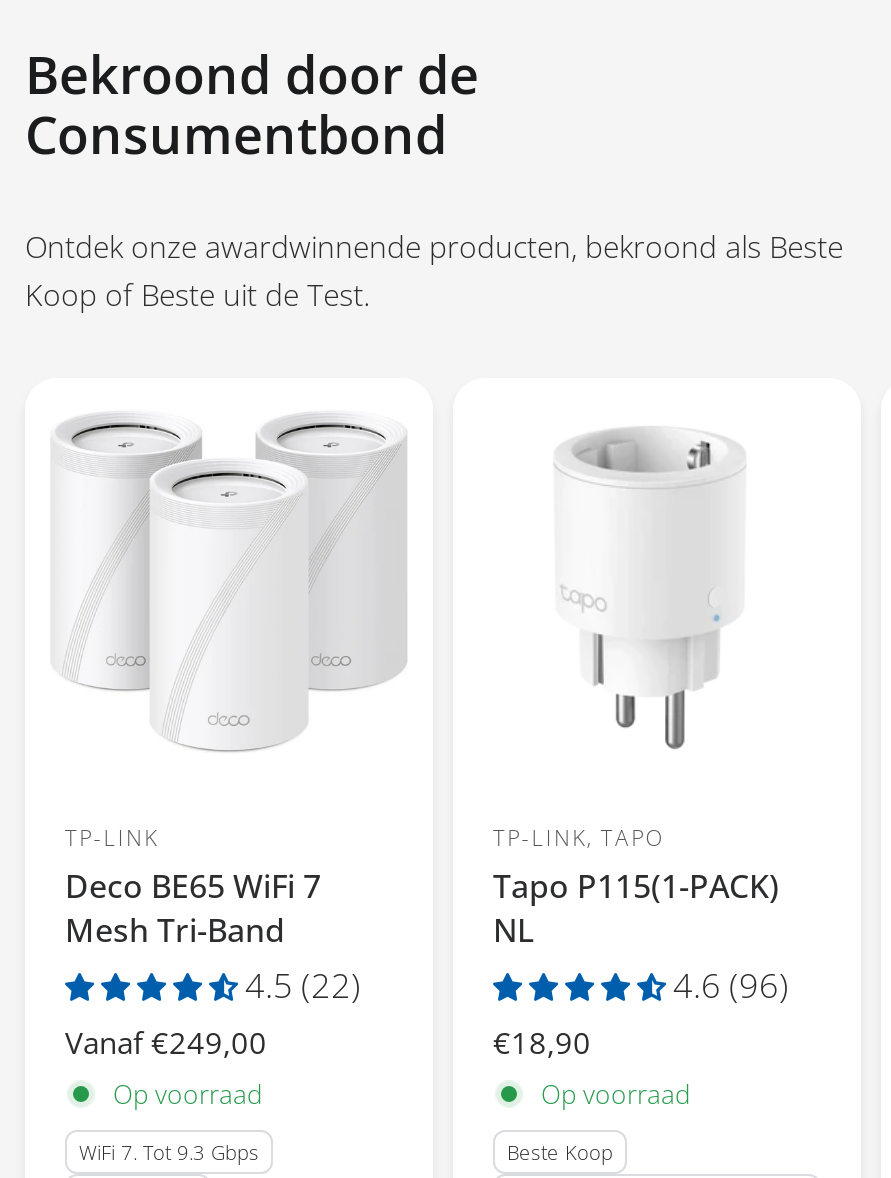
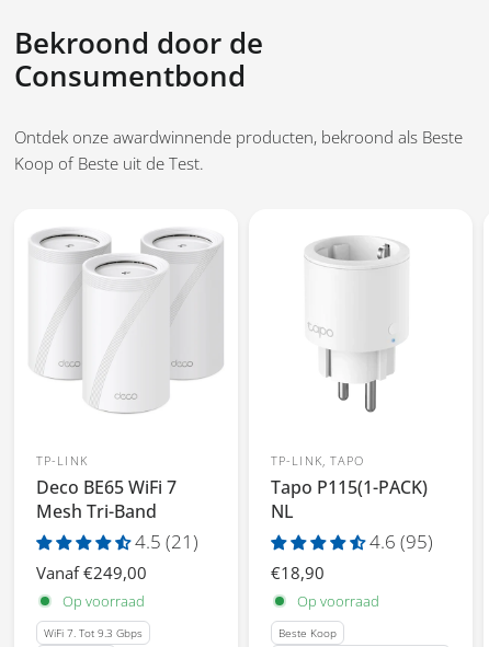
[245,962,361,1008] 4.5 (22) -> [135,529,198,554] 4.5 (21)
[673,962,789,1008] 4.6 (96) -> [369,529,433,554] 4.6 (95)

